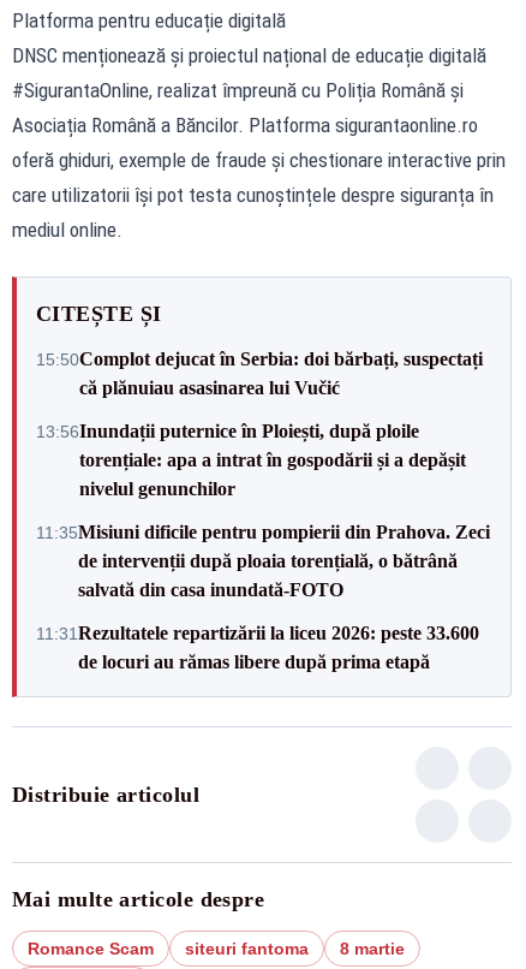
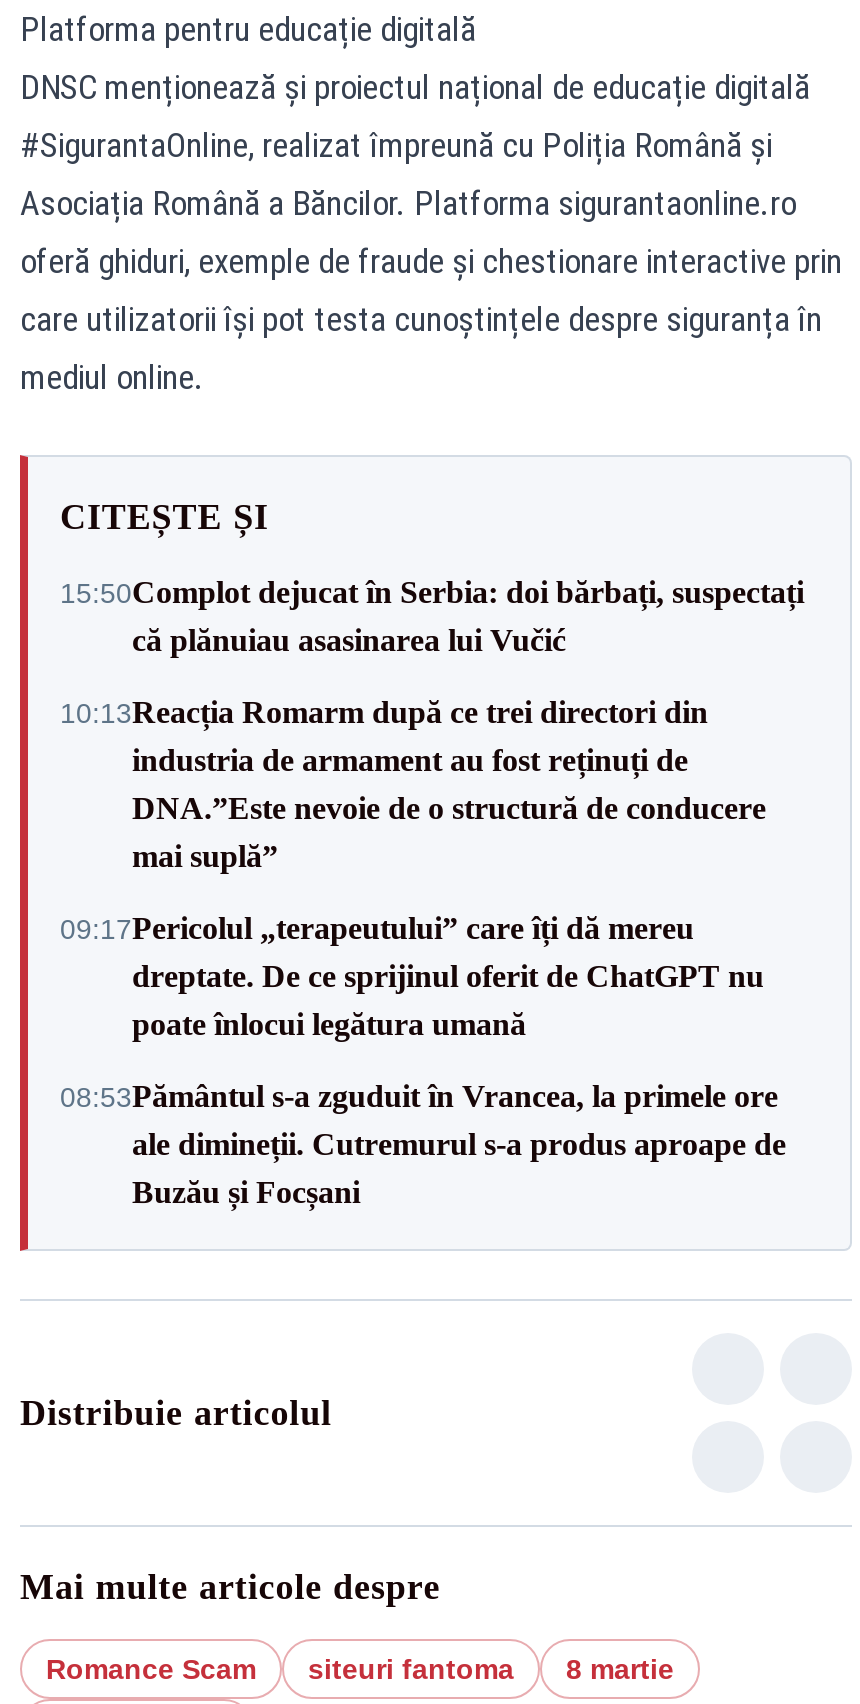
[36,420,466,498] 13:56Inundații puternice în Ploiești, după ploile | torențiale: apa a intrat în gospodării și a depășit | nivelul genunchilor -> [60,695,766,873] 10:13Reacția Romarm după ce trei directori din | industria de armament au fost reținuți de | DNA.”Este nevoie de o structură de conducere | mai suplă”
[36,521,490,599] 11:35Misiuni dificile pentru pompierii din Prahova. Zeci | de intervenții după ploaia torențială, o bătrână | salvată din casa inundată-FOTO -> [60,911,764,1041] 09:17Pericolul „terapeutului” care îți dă mereu | dreptate. De ce sprijinul oferit de ChatGPT nu | poate înlocui legătura umană
[36,622,479,671] 11:31 Rezultatele repartizării la liceu 2026: peste 33.600 | de locuri au rămas libere după prima etapă -> [60,1079,786,1209] 08:53Pământul s-a zguduit în Vrancea, la primele ore | ale dimineții. Cutremurul s-a produs aproape de | Buzău și Focșani

